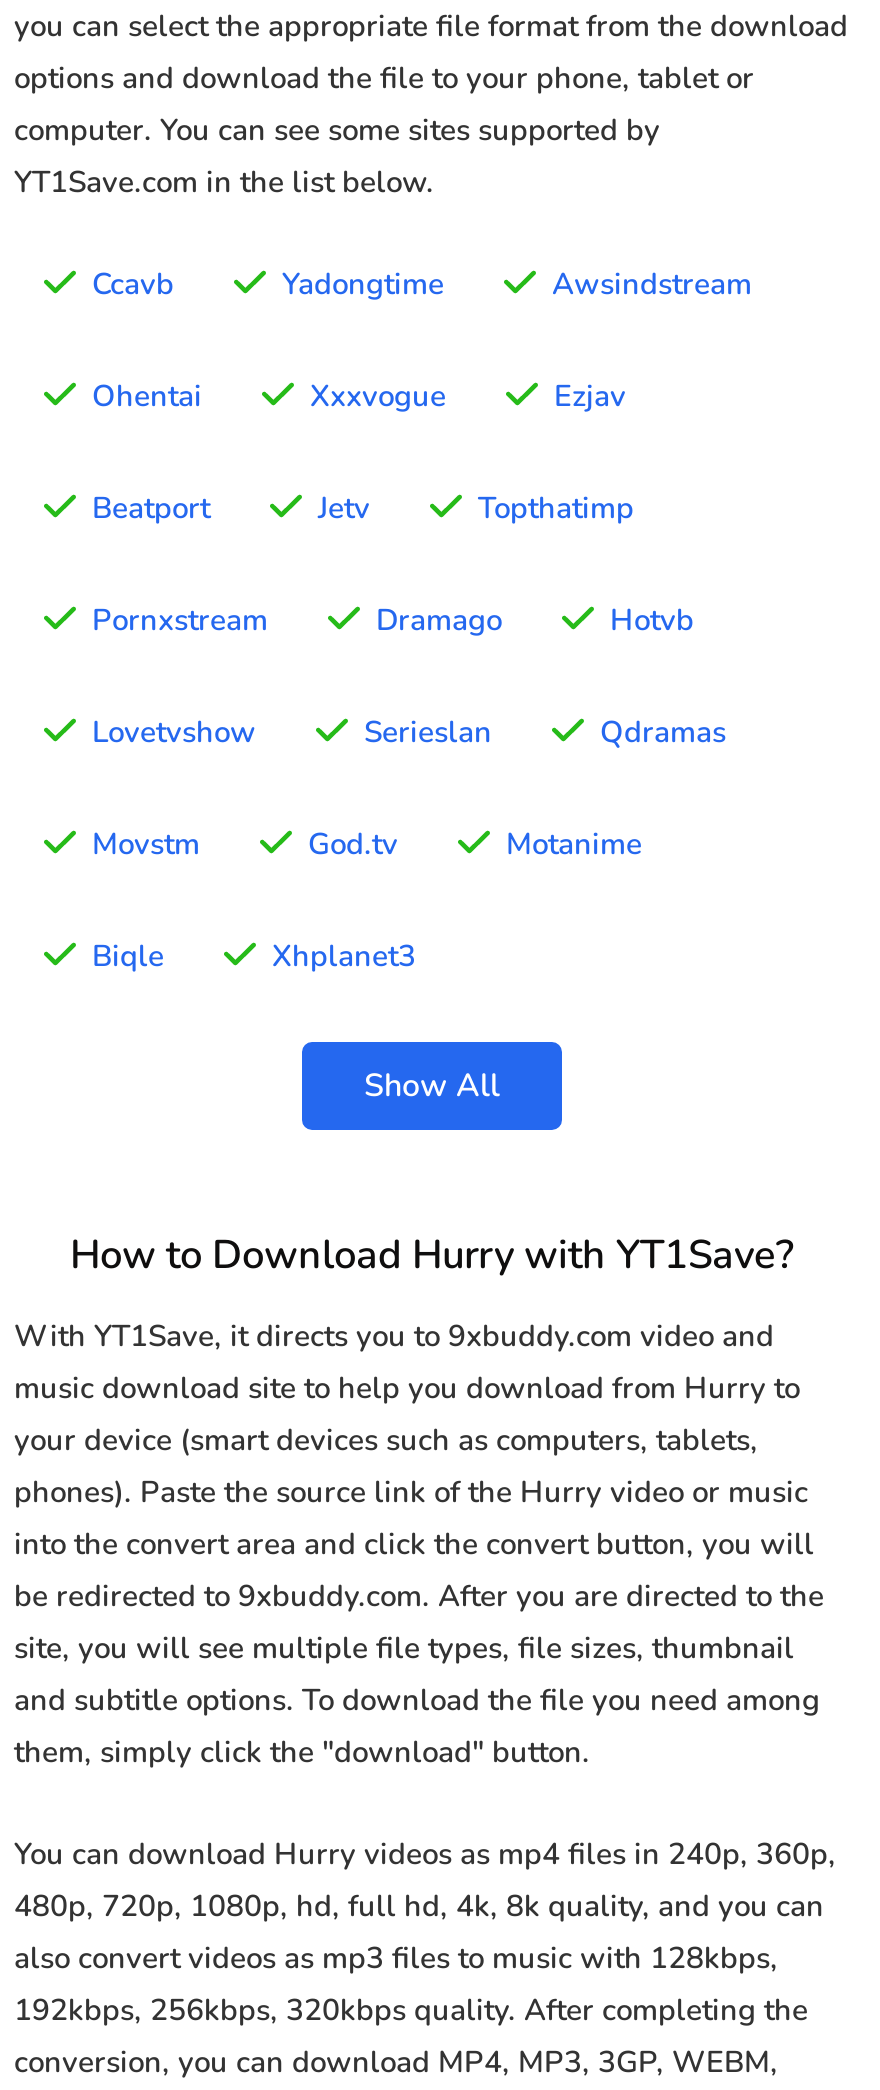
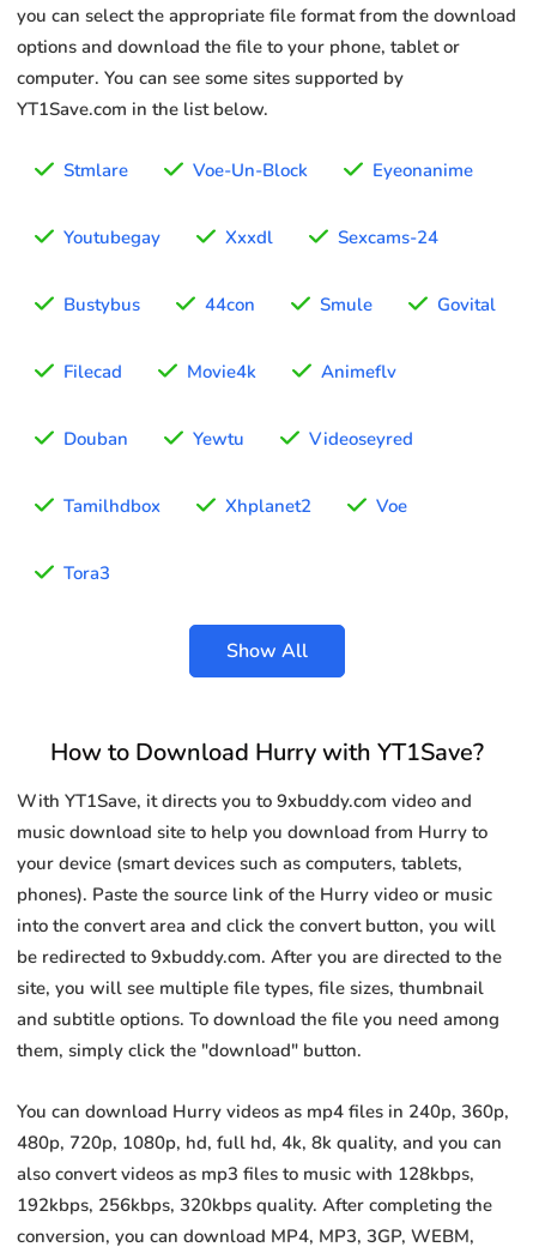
[92,264,752,304] Ccavb | Yadongtime | Awsindstream -> [63,158,473,182] Stmlare | Voe-Un-Block | Eyeonanime
[92,376,626,416] Ohentai | Xxxvogue | Ezjav -> [63,226,438,250] Youtubegay | Xxxdl | Sexcams-24
[92,488,634,528] Beatport | Jetv | Topthatimp -> [63,293,496,317] Bustybus | 44con | Smule | Govital
[92,600,694,640] Pornxstream | Dramago | Hotvb -> [63,360,396,384] Filecad | Movie4k | Animeflv
[92,712,726,752] Lovetvshow | Serieslan | Qdramas -> [63,427,413,451] Douban | Yewtu | Videoseyred
[92,824,642,864] Movstm | God.tv | Motanime -> [63,494,407,518] Tamilhdbox | Xhplanet2 | Voe
[92,936,416,976] Biqle | Xhplanet3 -> [63,561,110,585] Tora3

